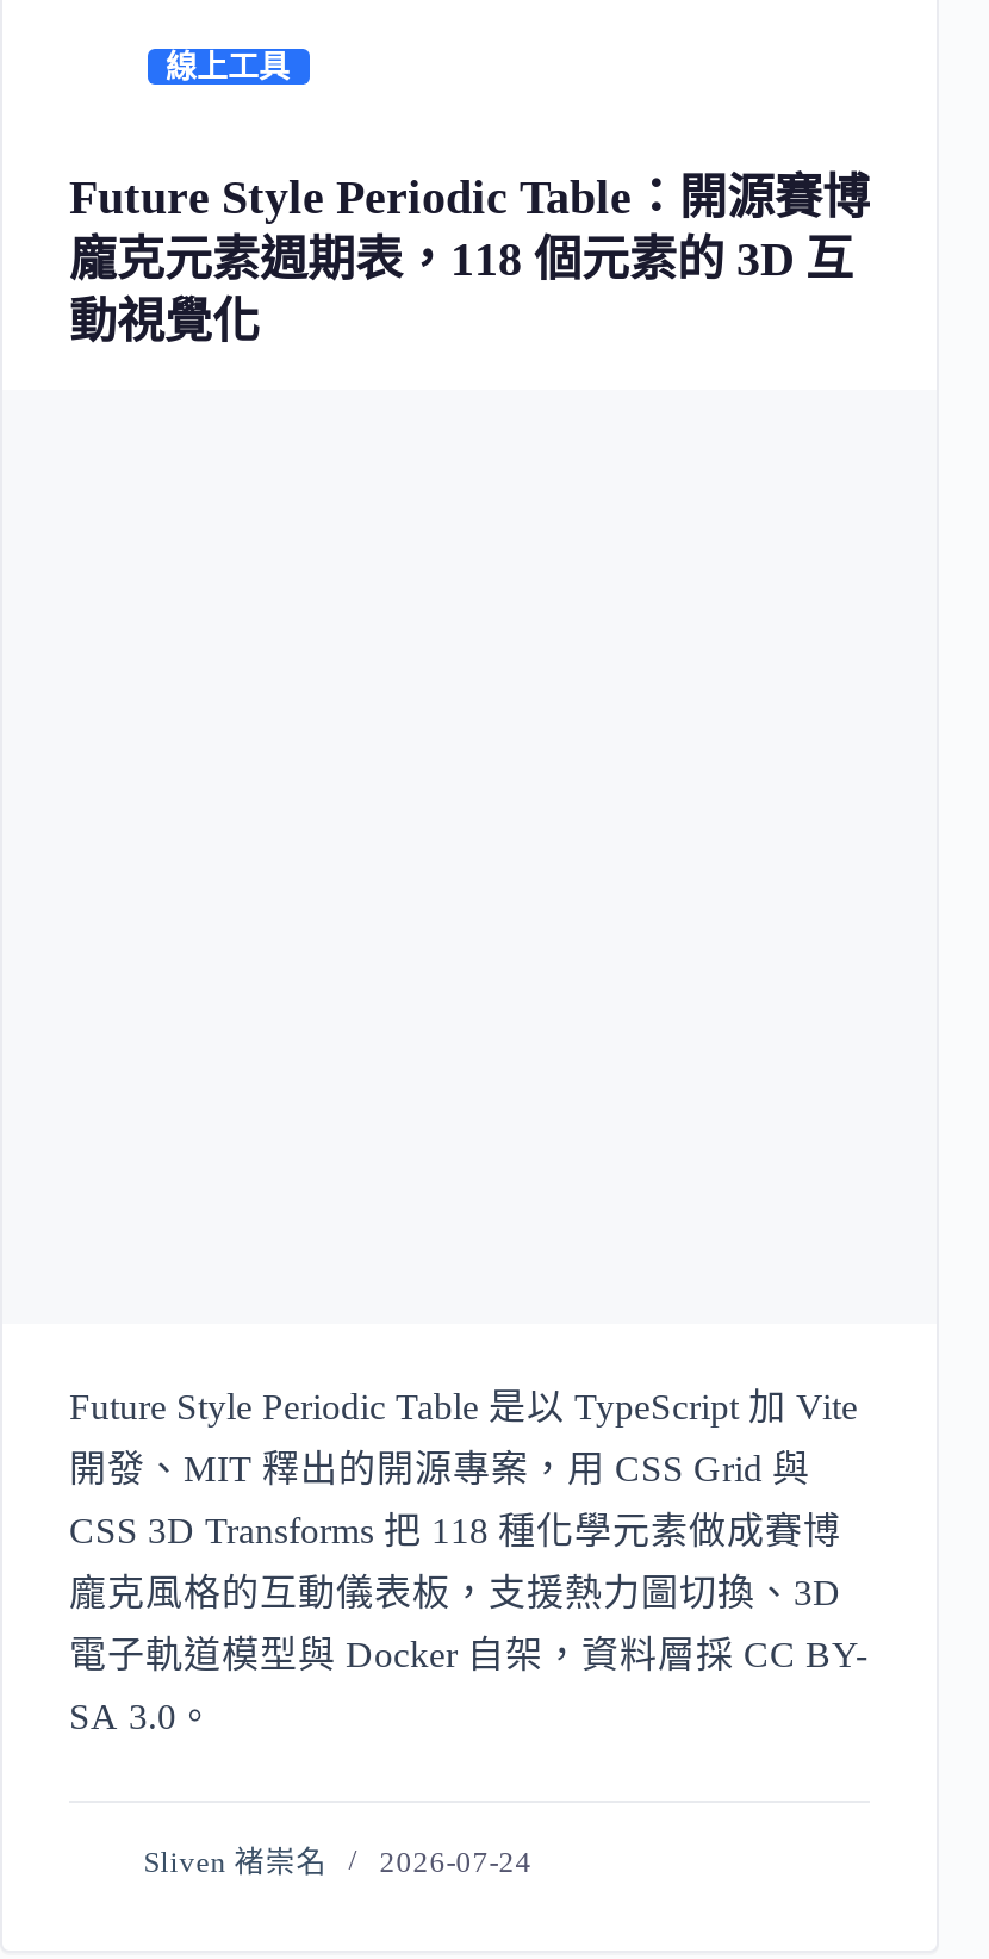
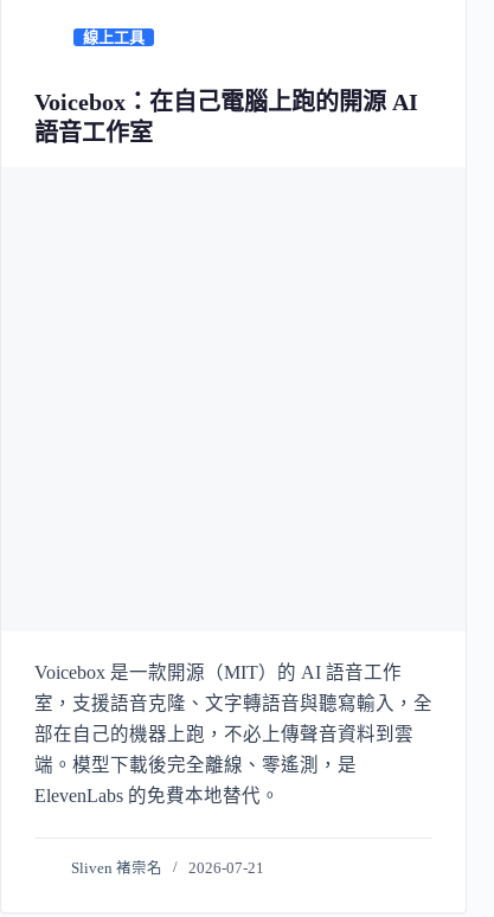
[69,171,870,347] Future Style Periodic Table：開源賽博 | 龐克元素週期表，118 個元素的 3D 互 | 動視覺化 -> [34,89,418,146] Voicebox：在自己電腦上跑的開源 AI | 語音工作室
[69,1387,867,1737] Future Style Periodic Table 是以 TypeScript 加 Vite | 開發、MIT 釋出的開源專案，用 CSS Grid 與 | CSS 3D Transforms 把 118 種化學元素做成賽博 | 龐克風格的互動儀表板，支援熱力圖切換、3D | 電子軌道模型與 Docker 自架，資料層採 CC BY- | SA 3.0。 -> [34,663,432,806] Voicebox 是一款開源（MIT）的 AI 語音工作 | 室，支援語音克隆、文字轉語音與聽寫輸入，全 | 部在自己的機器上跑，不必上傳聲音資料到雲 | 端。模型下載後完全離線、零遙測，是 | ElevenLabs 的免費本地替代。
[143,1847,532,1880] Sliven 褚崇名 2026-07-24 -> [71,861,264,877] Sliven 褚崇名 2026-07-21

